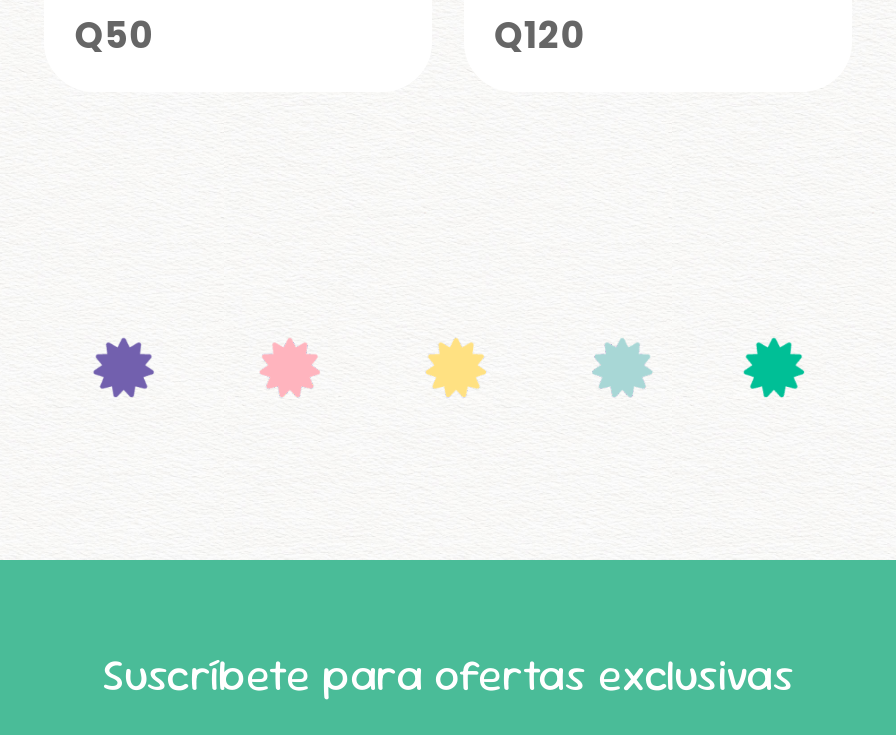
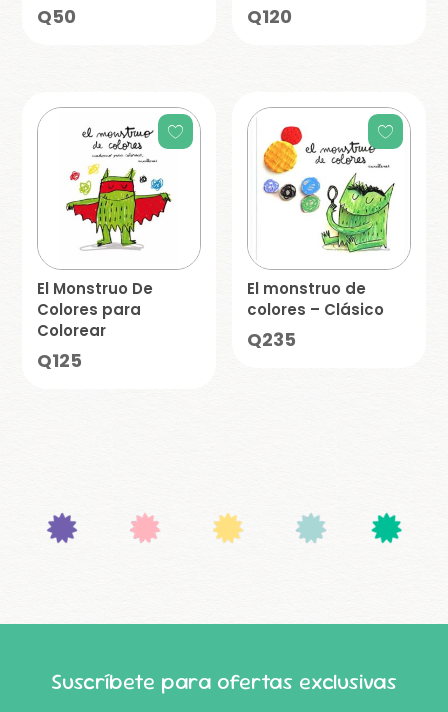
none -> [37,107,201,373] [image] | El Monstruo De | Colores para | Colorear | Q125
none -> [247,107,411,352] [image] | El monstruo de | colores – Clásico | Q235

